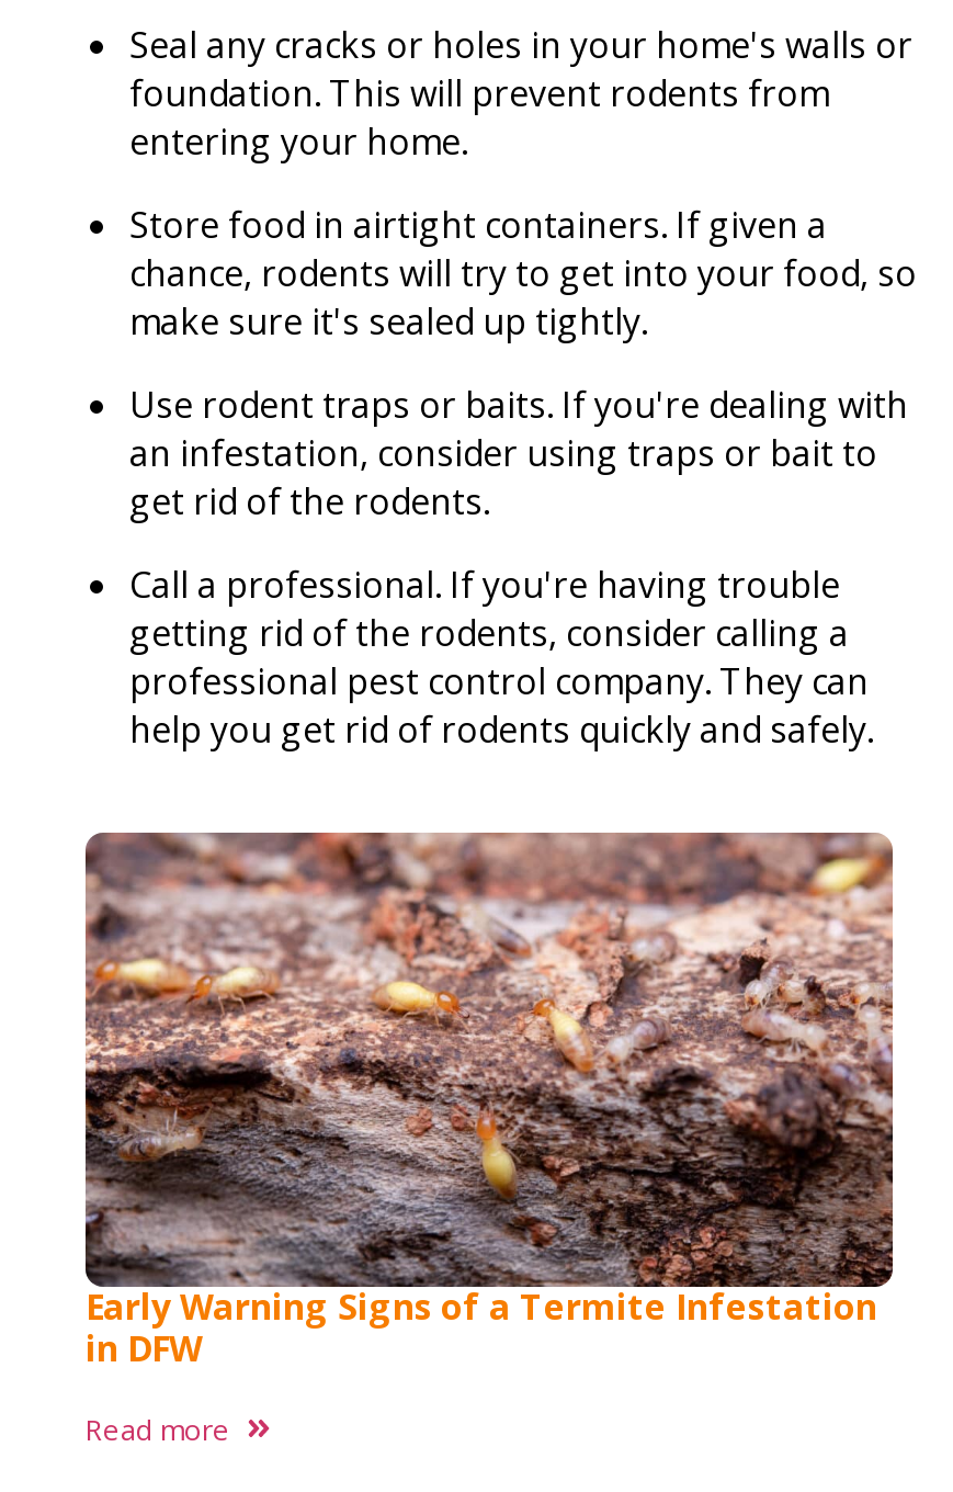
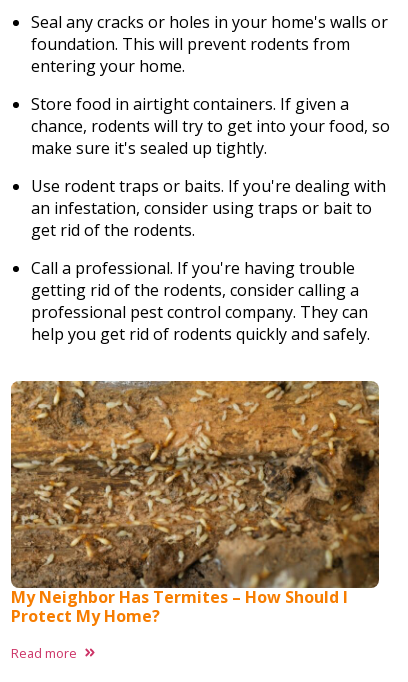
[86,833,895,1372] [image] | Early Warning Signs of a Termite Infestation | in DFW -> [10,380,380,627] [image] | My Neighbor Has Termites – How Should I | Protect My Home?

